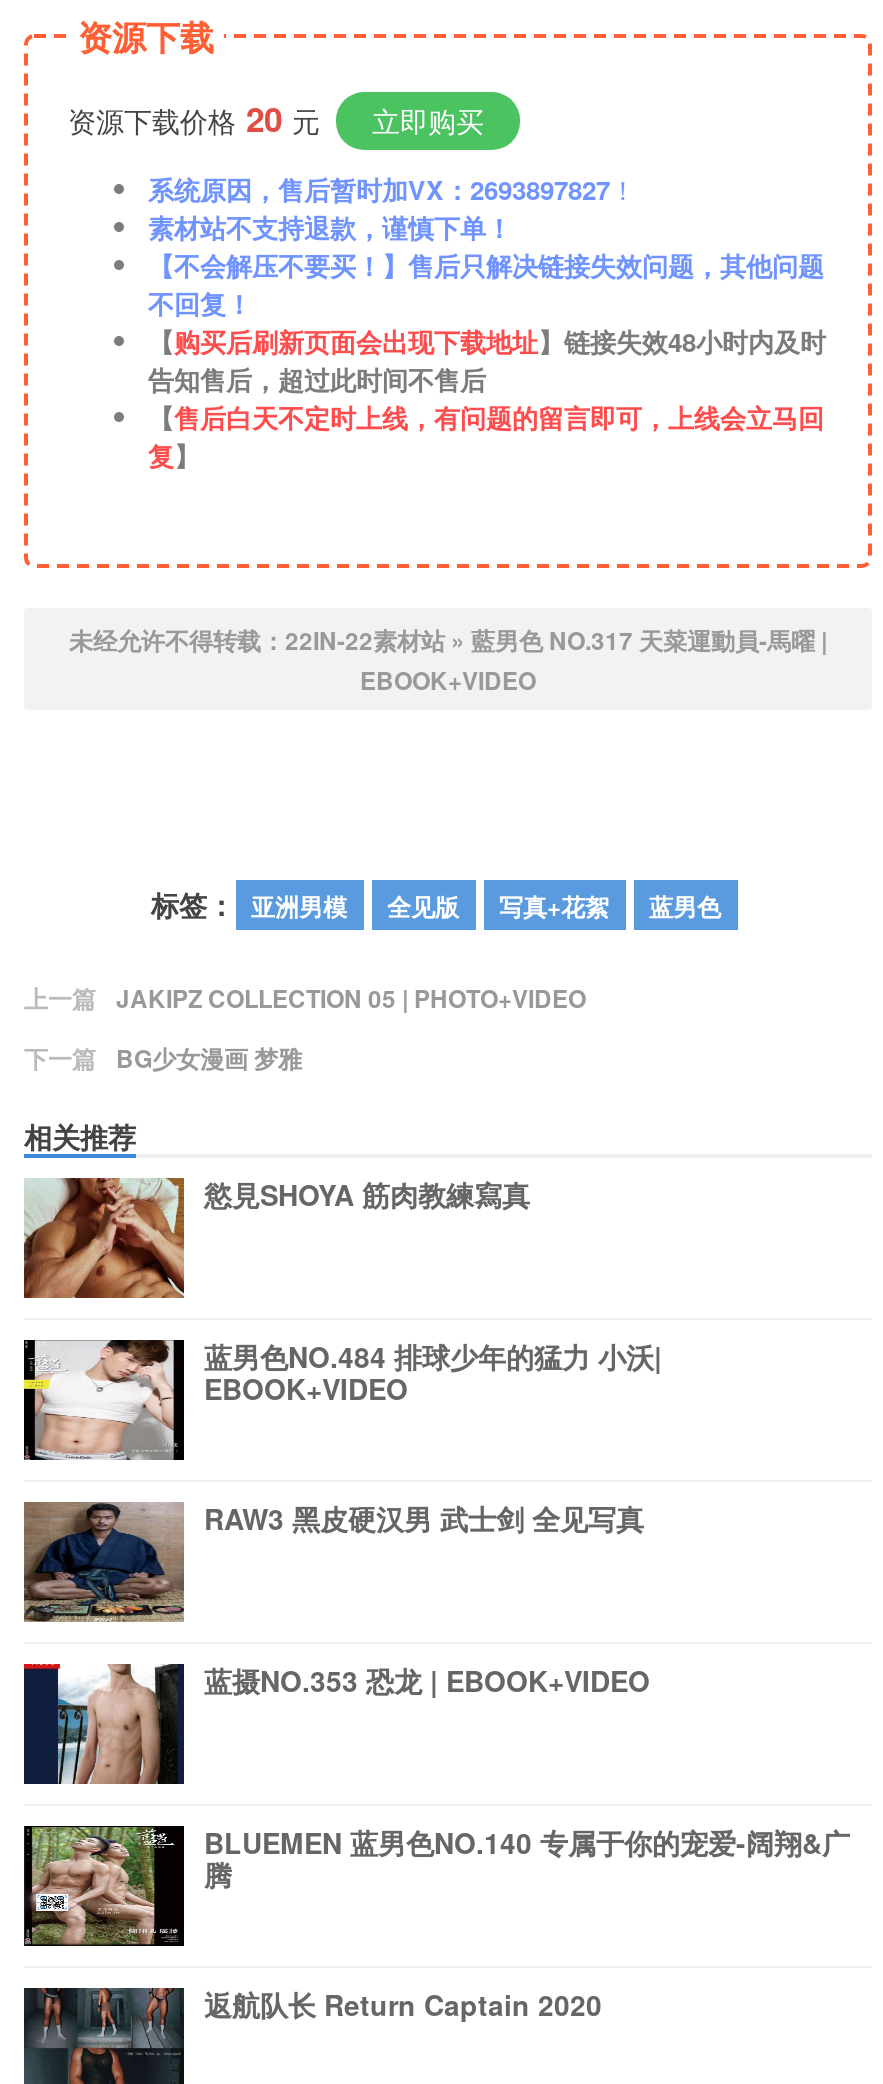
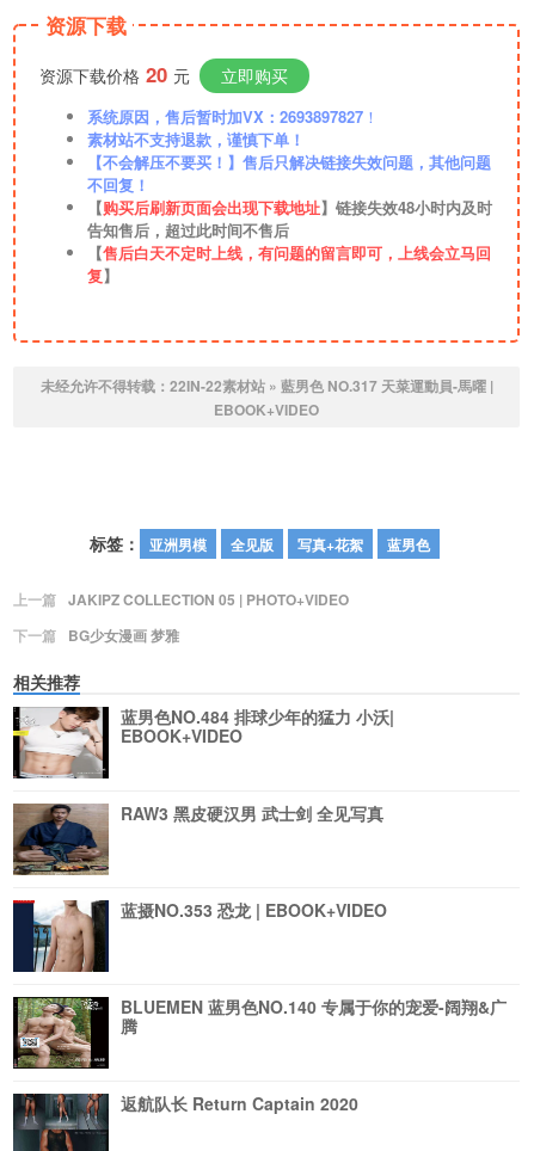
[22,1173,530,1300] [image] | 慾見SHOYA 筋肉教練寫真 -> none

